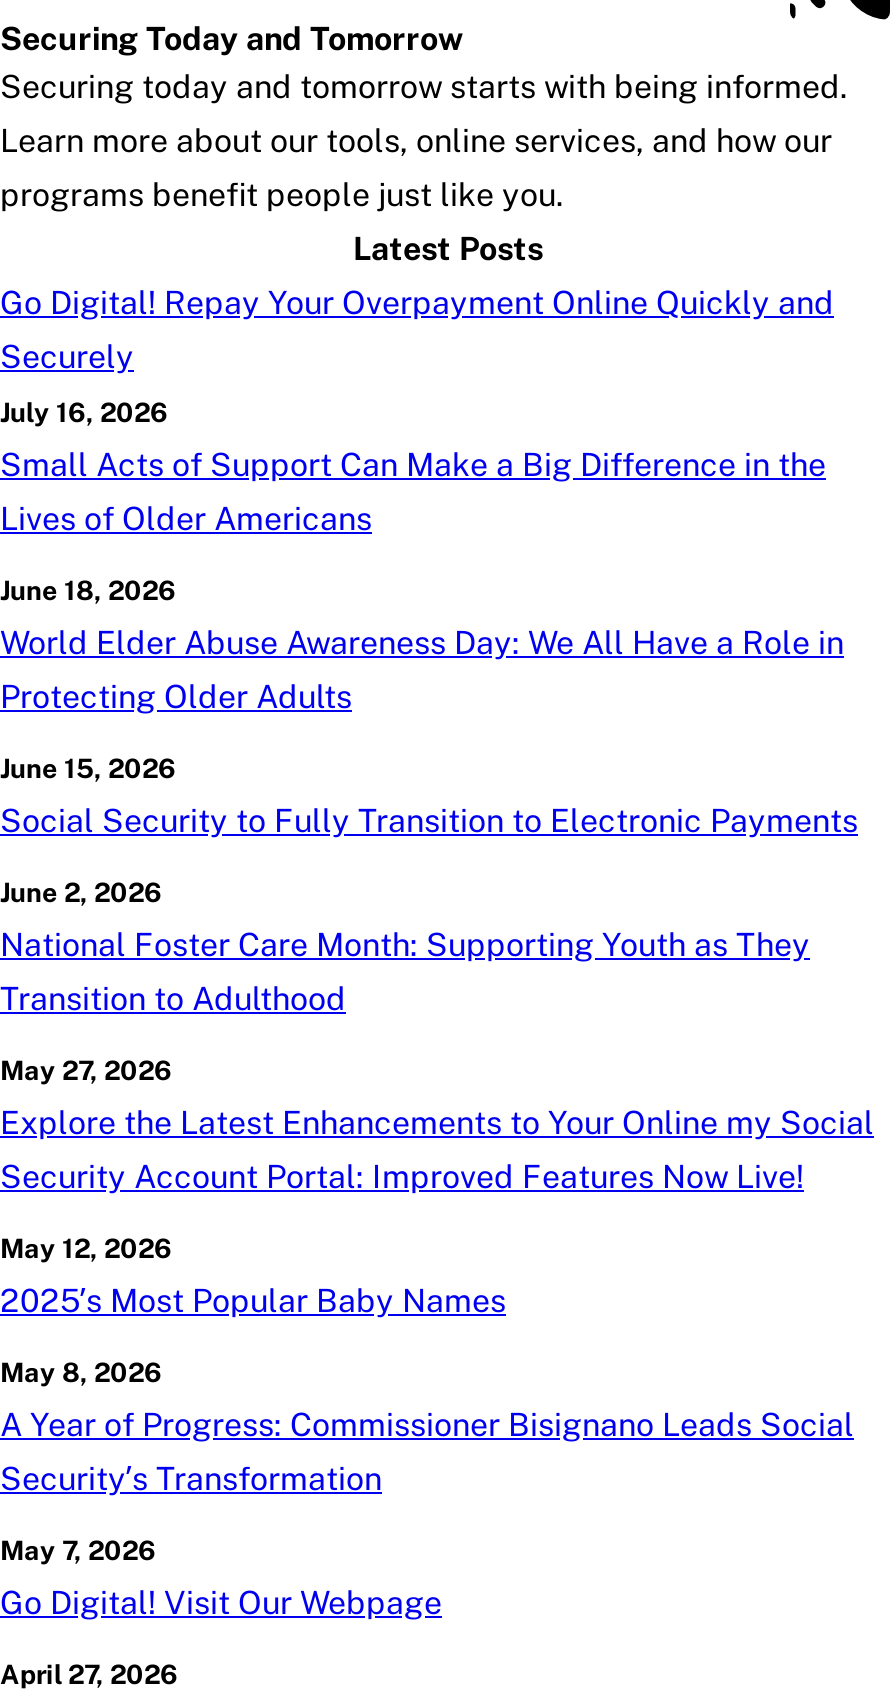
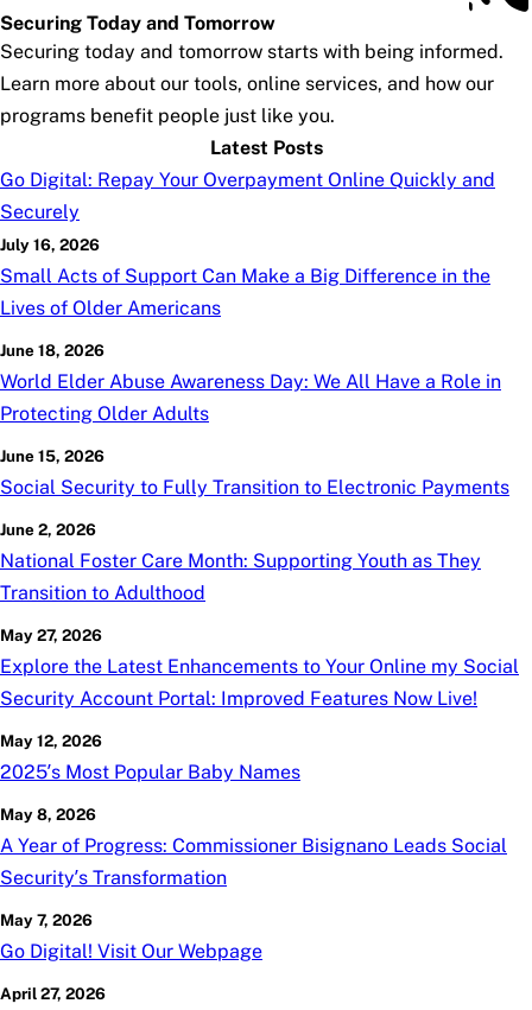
[0,284,834,322] Go Digital! Repay Your Overpayment Online Quickly and -> [0,169,495,191] Go Digital: Repay Your Overpayment Online Quickly and

